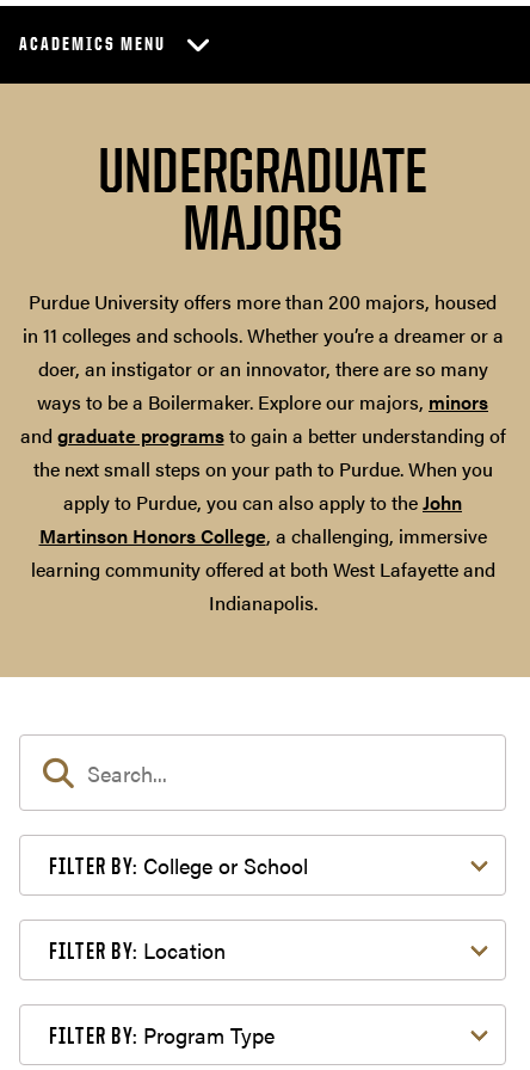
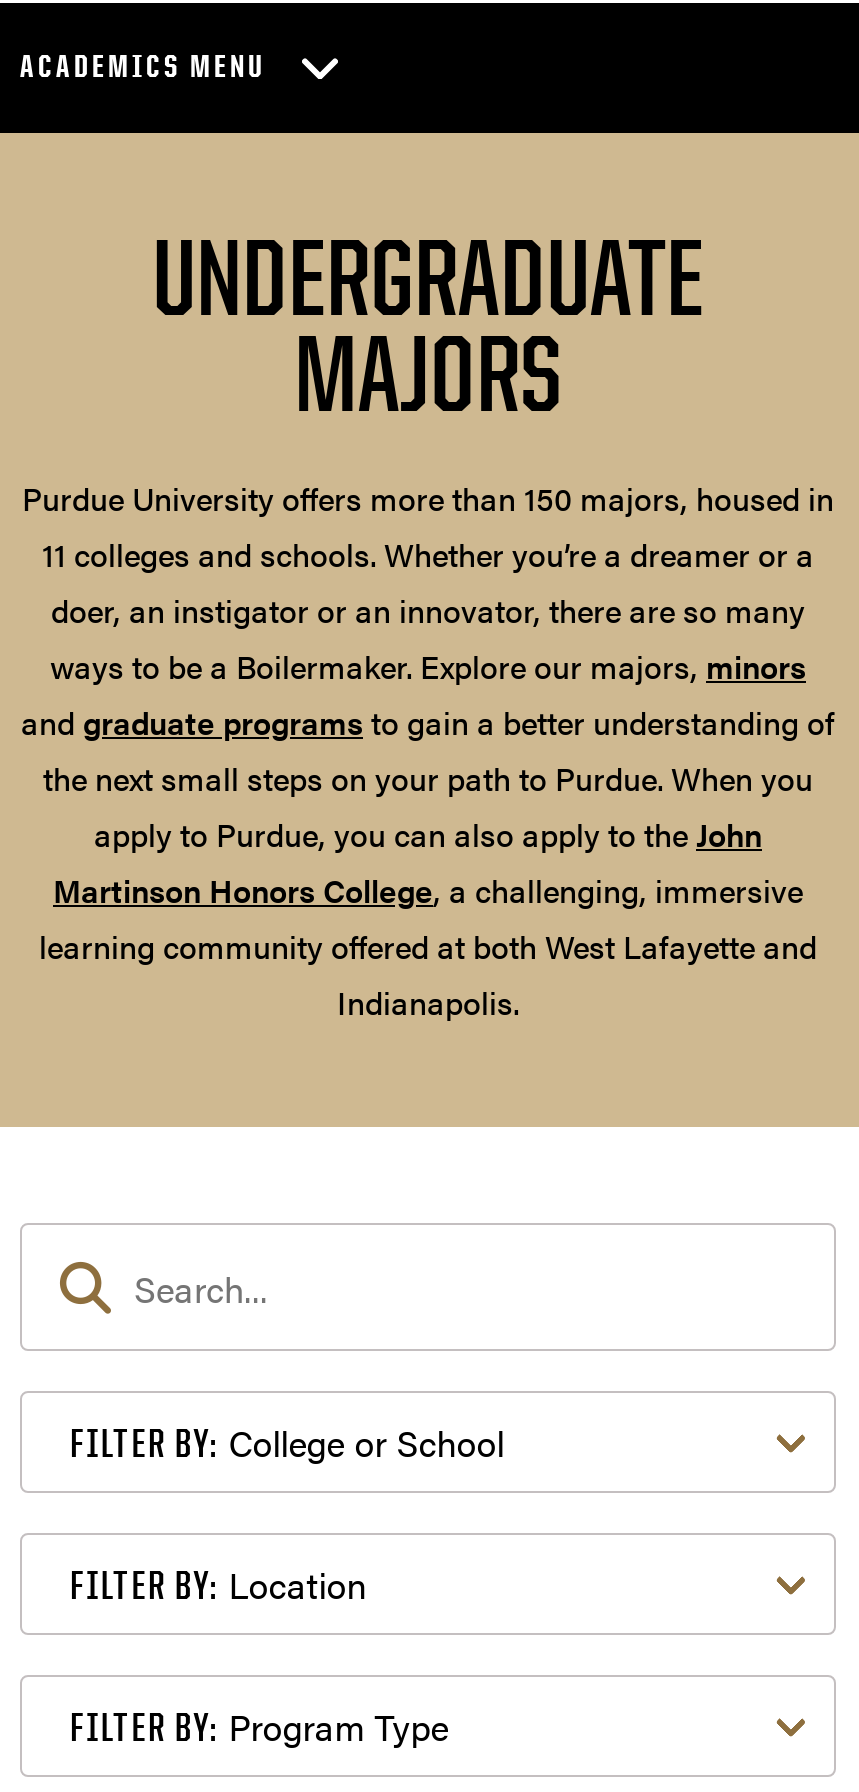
[22,288,503,349] Purdue University offers more than 200 majors, housed | in 11 colleges and schools. Whether you’re a dreamer or a -> [22,475,834,577] Purdue University offers more than 150 majors, housed in | 11 colleges and schools. Whether you’re a dreamer or a

